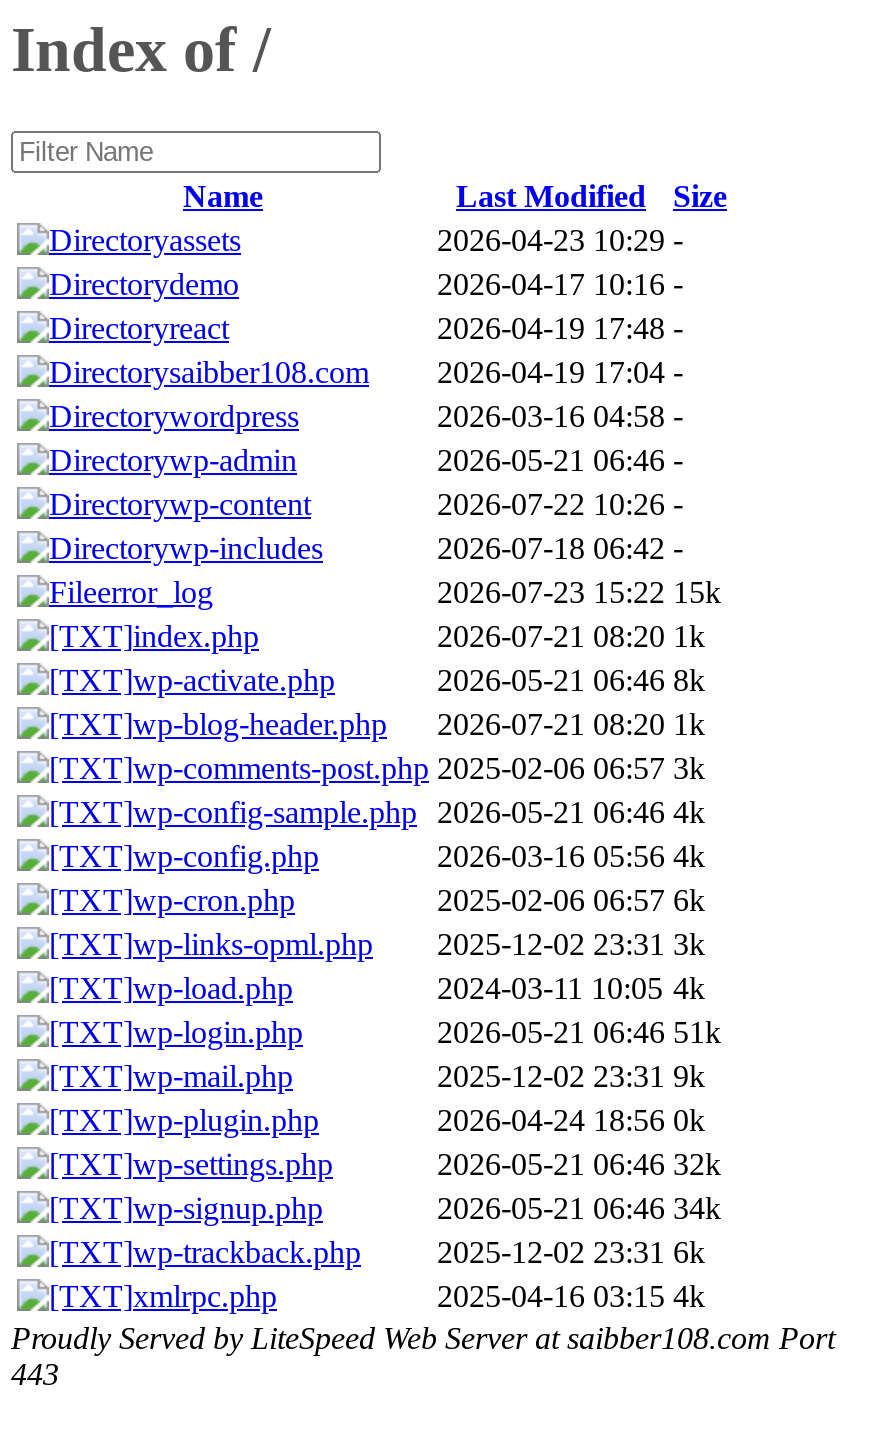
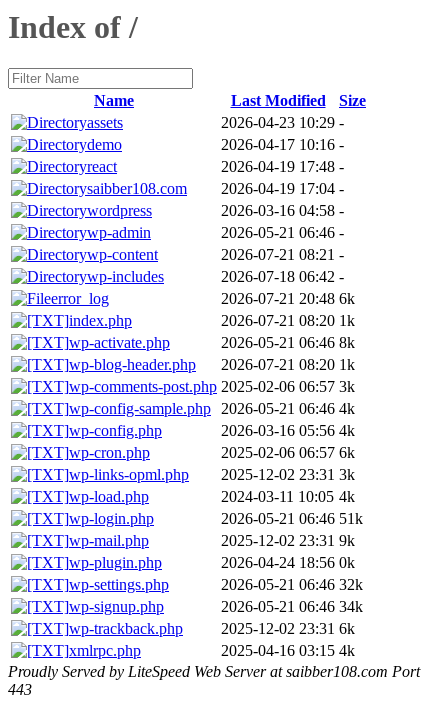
[437,487,683,521] 2026-07-22 10:26 - -> [221,246,344,263] 2026-07-21 08:21 -
[437,575,721,609] 2026-07-23 15:22 15k -> [221,290,355,307] 2026-07-21 20:48 6k

